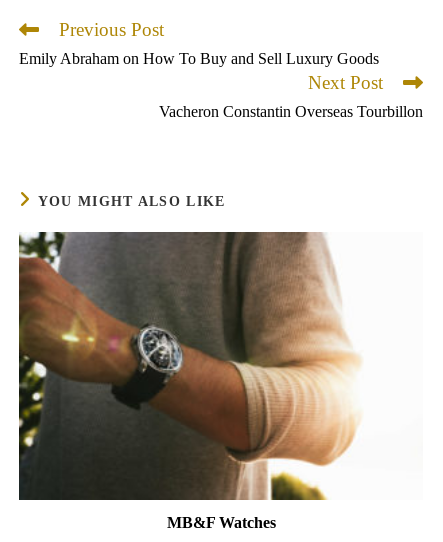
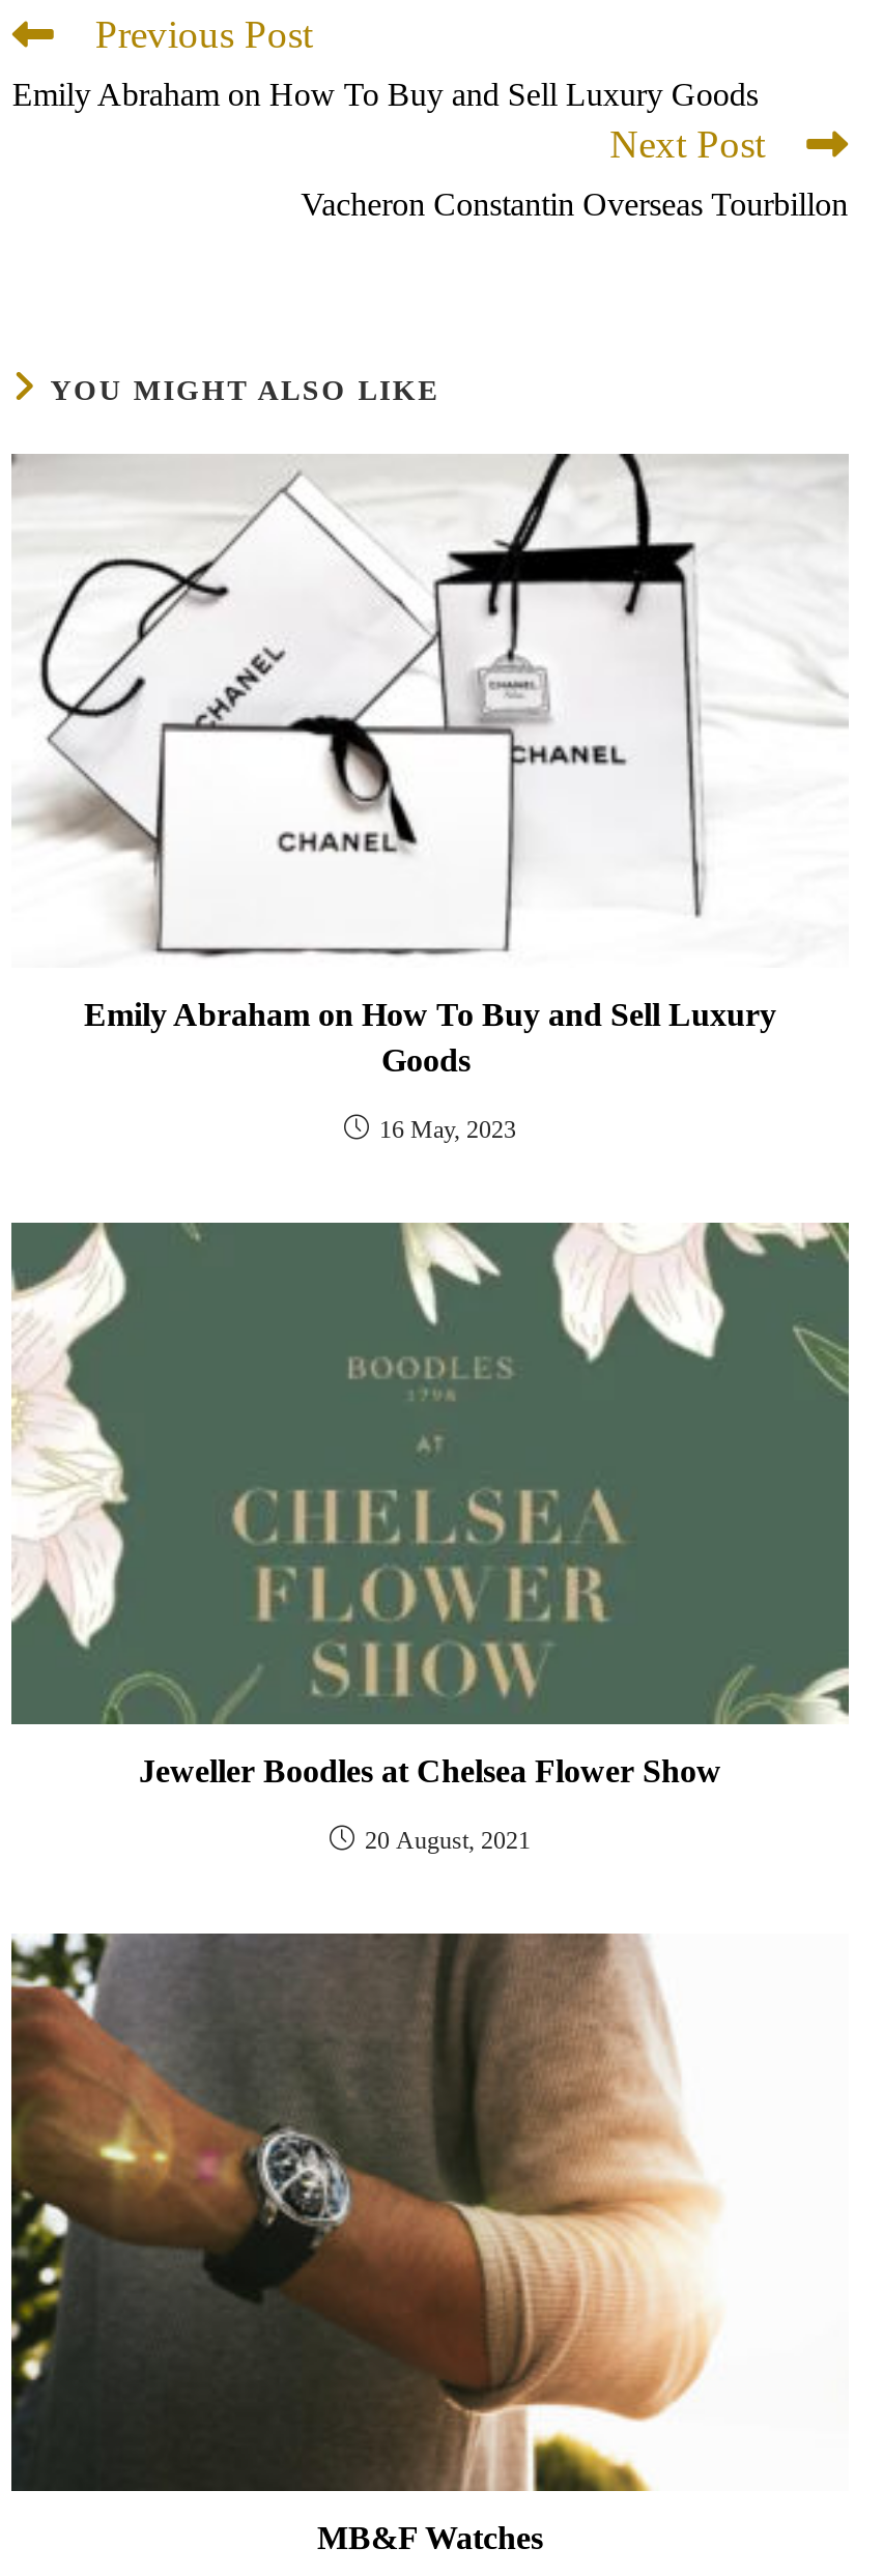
none -> [9,1221,851,1855] [image] | Jeweller Boodles at Chelsea Flower Show | 20 August, 2021
none -> [11,452,849,1145] [image] | Emily Abraham on How To Buy and Sell Luxury | Goods | 16 May, 2023

